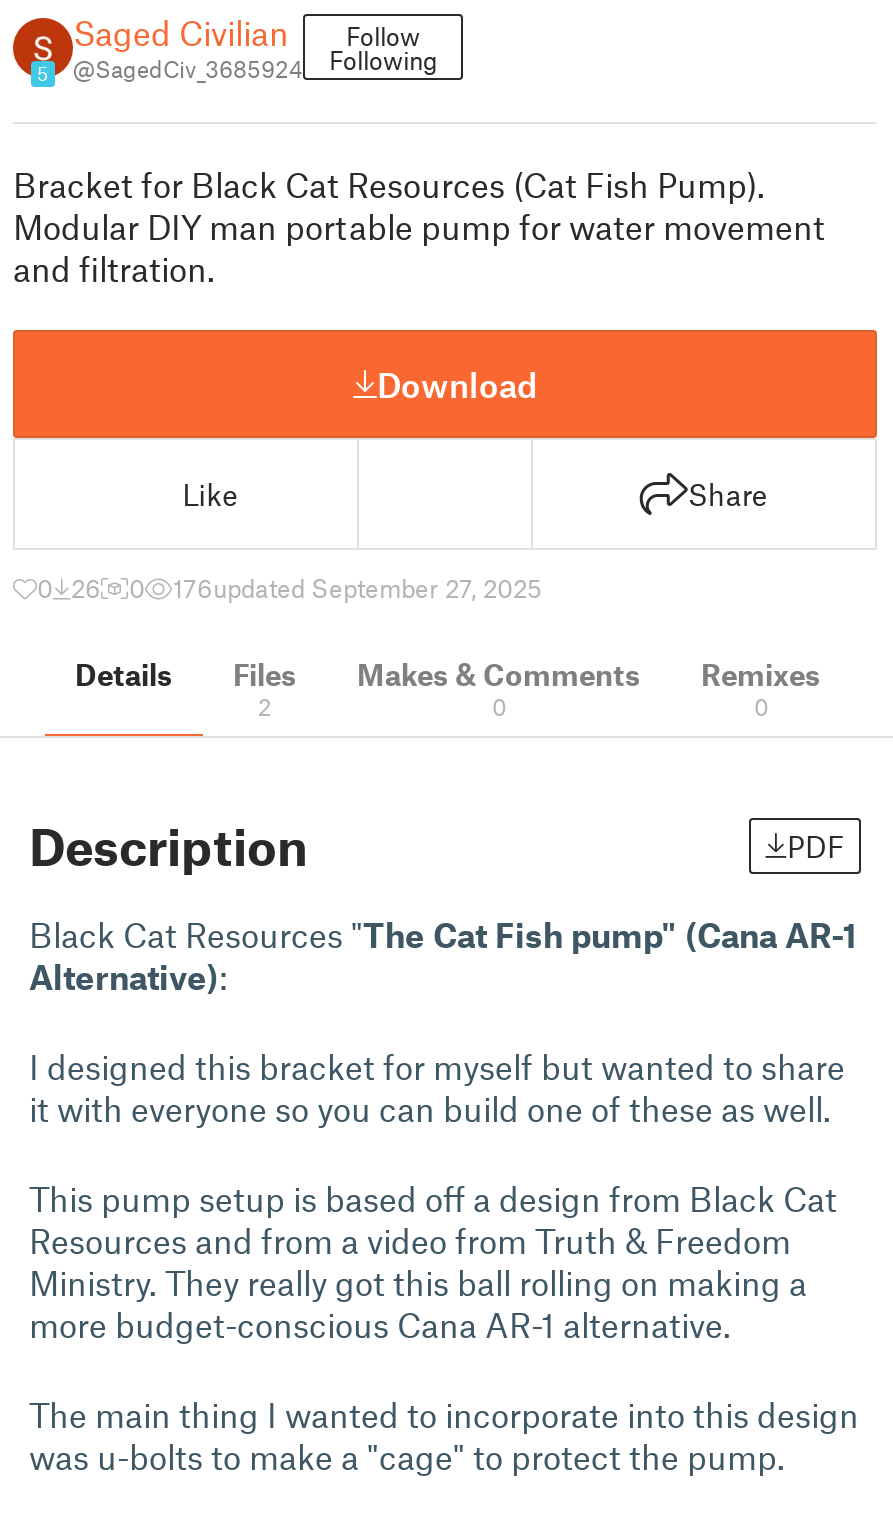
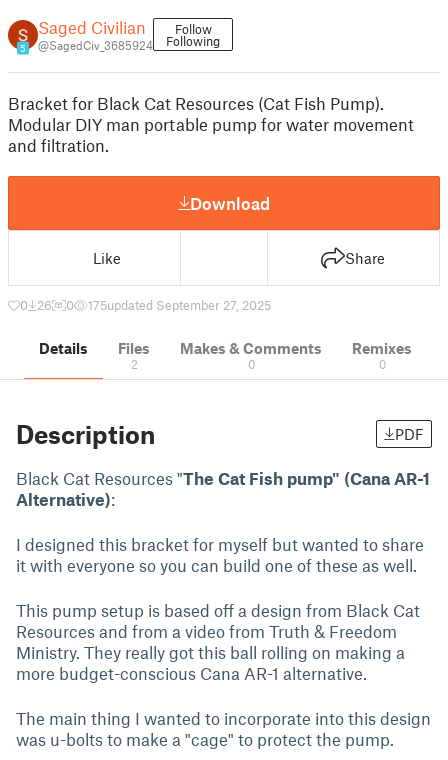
[173,572,541,604] 176updated September 27, 2025 -> [88,297,271,313] 175updated September 27, 2025

